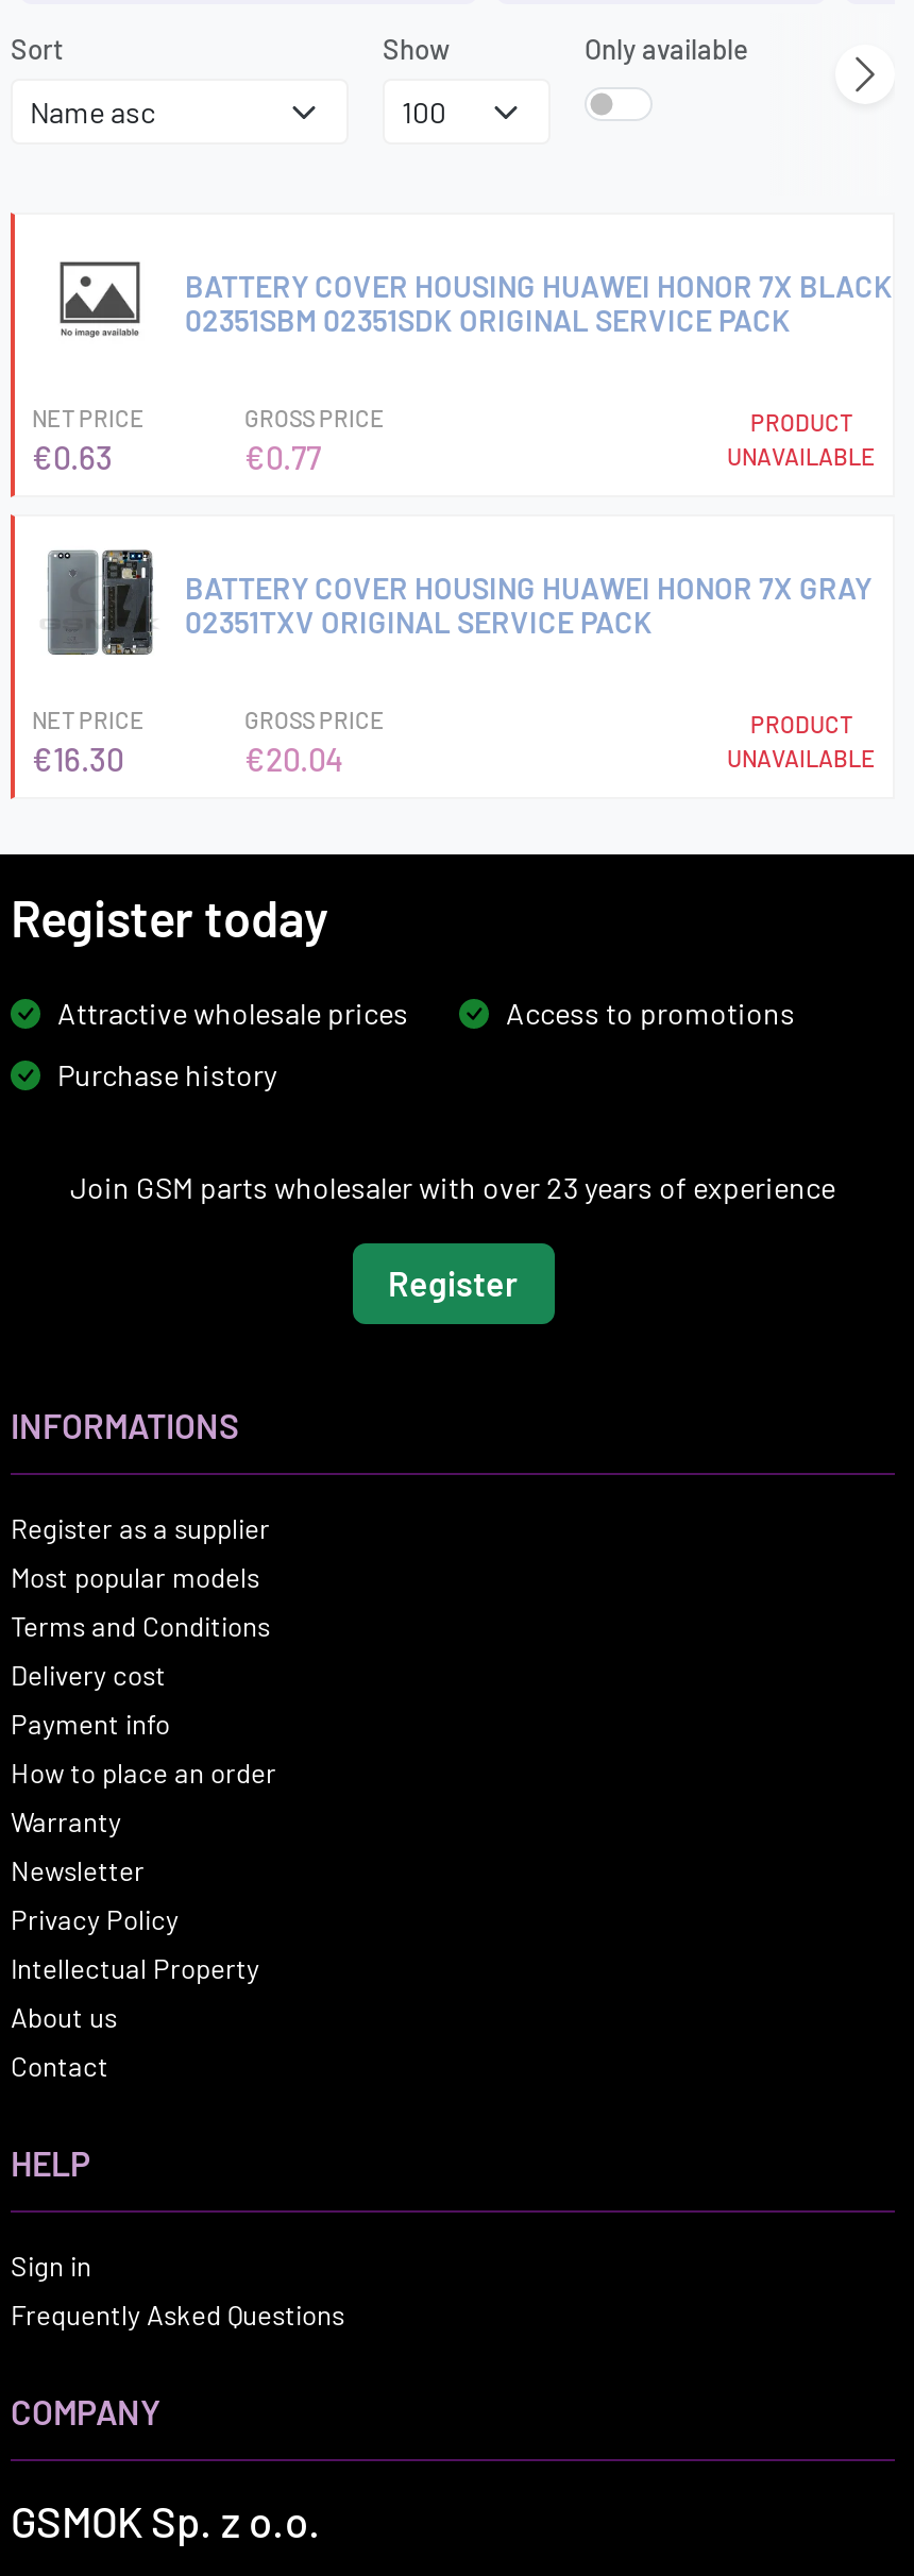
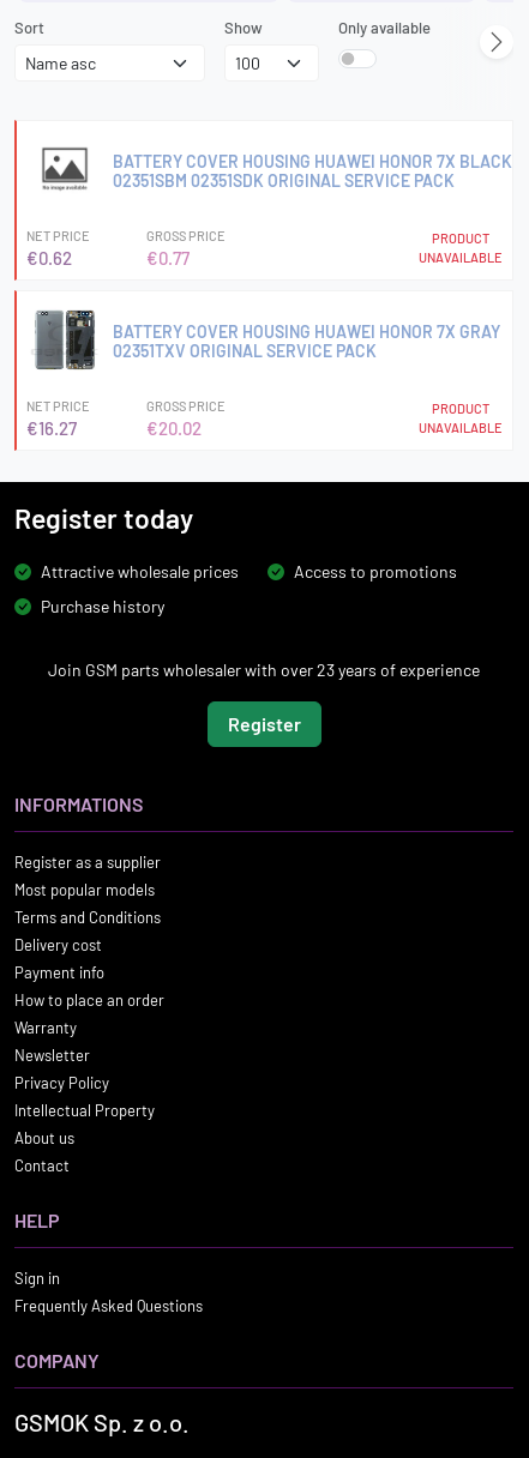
[32,438,113,476] €0.63 -> [26,247,72,269] €0.62
[32,740,123,778] €16.30 -> [26,417,77,439] €16.27
[244,740,344,778] €20.04 -> [146,417,202,439] €20.02

